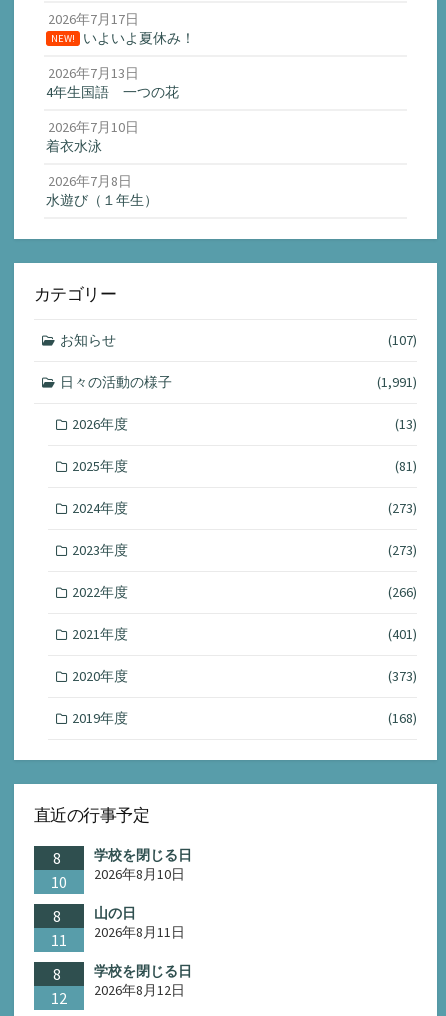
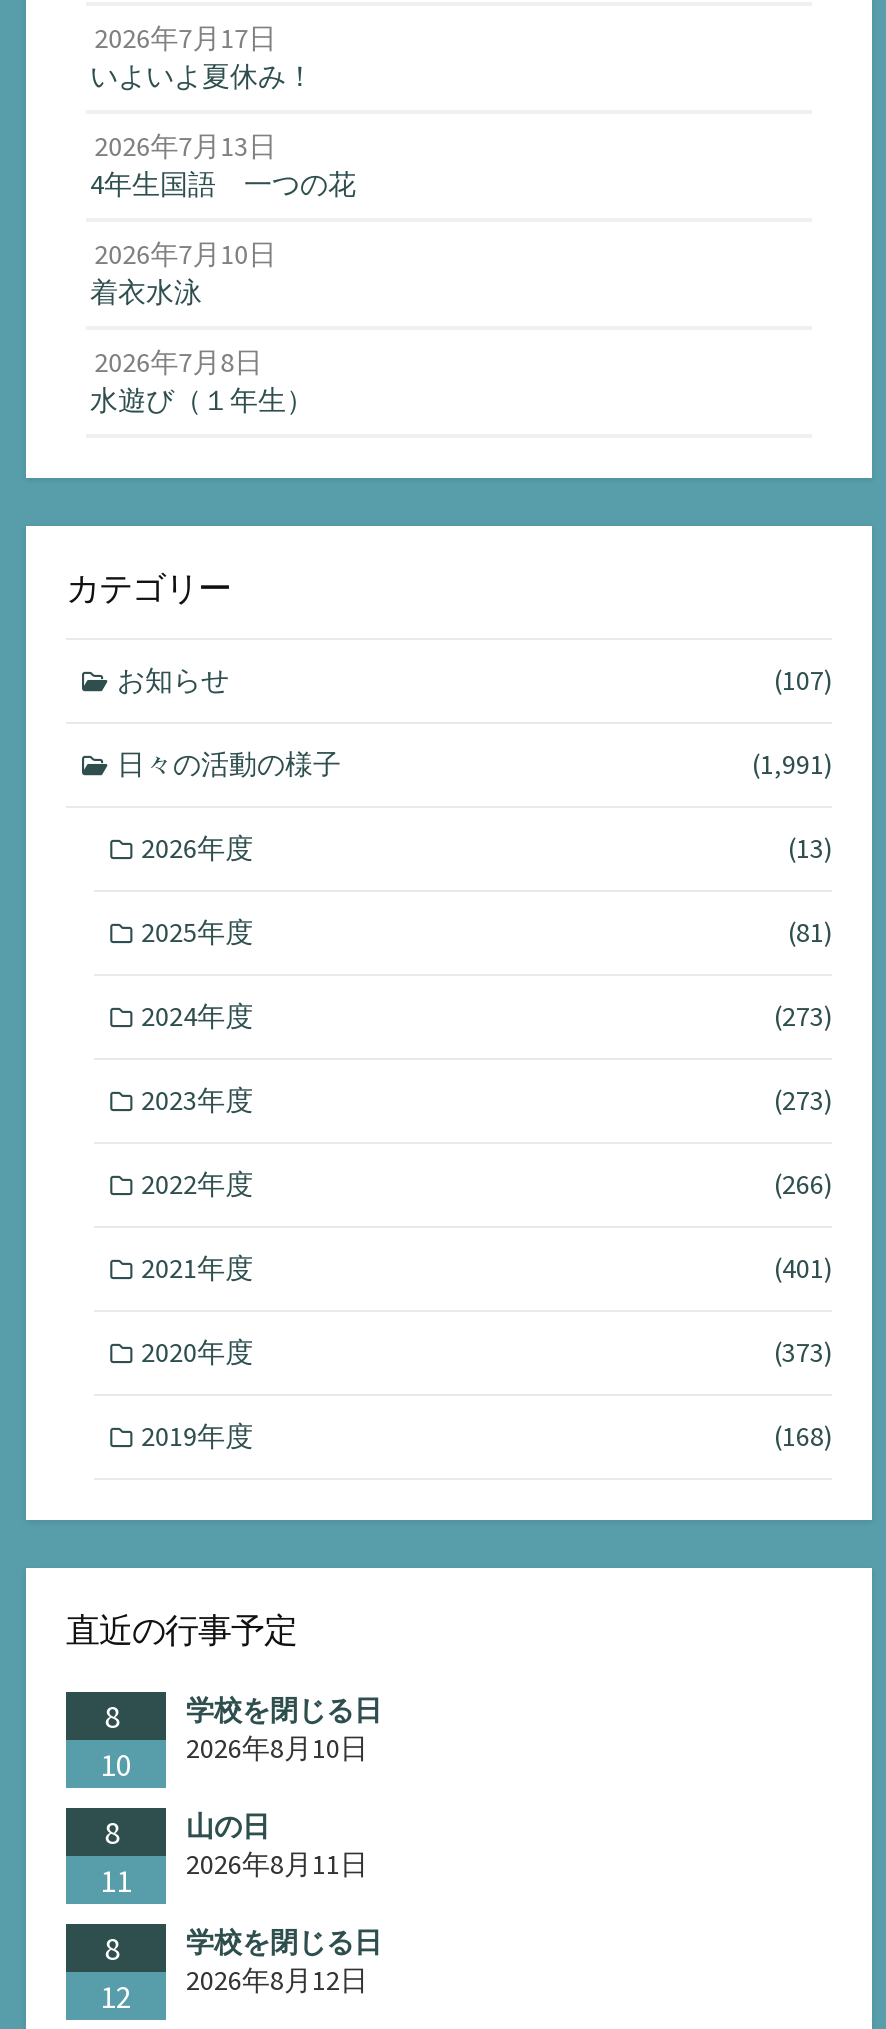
[51,29,195,47] NEW! いよいよ夏休み！ -> [90,58,314,94] いよいよ夏休み！

